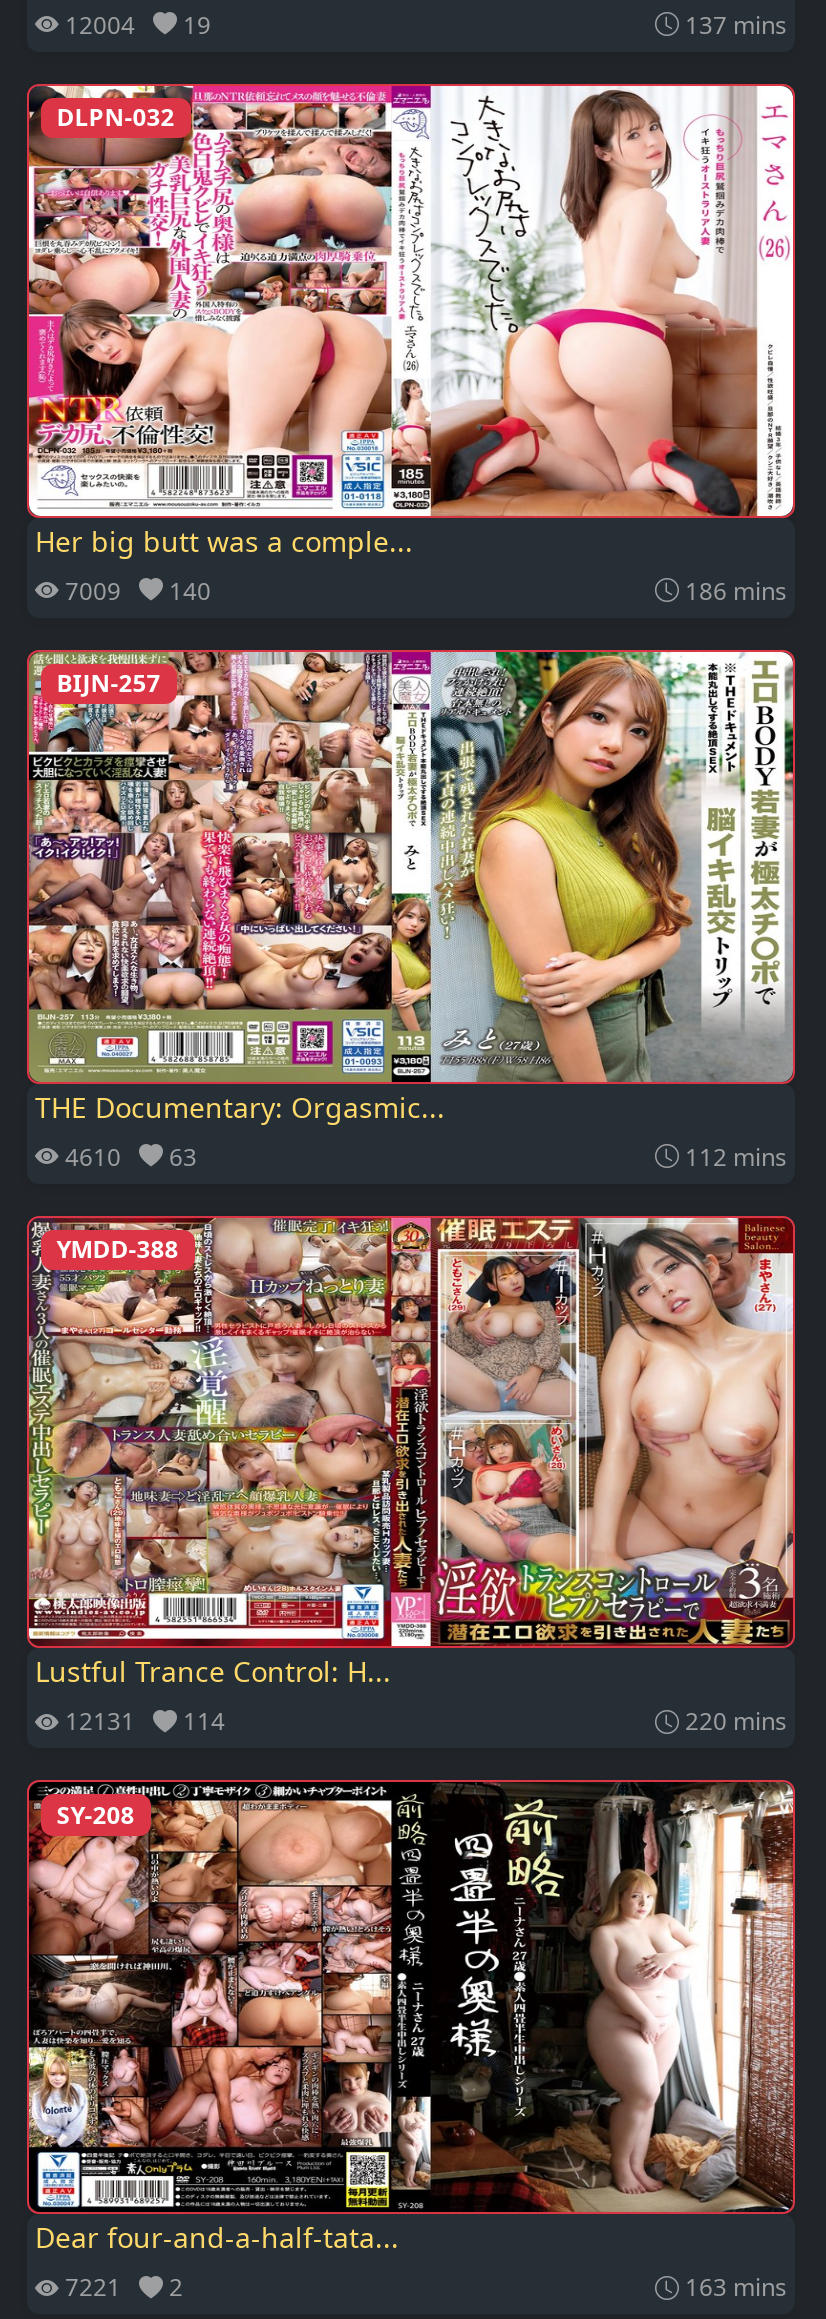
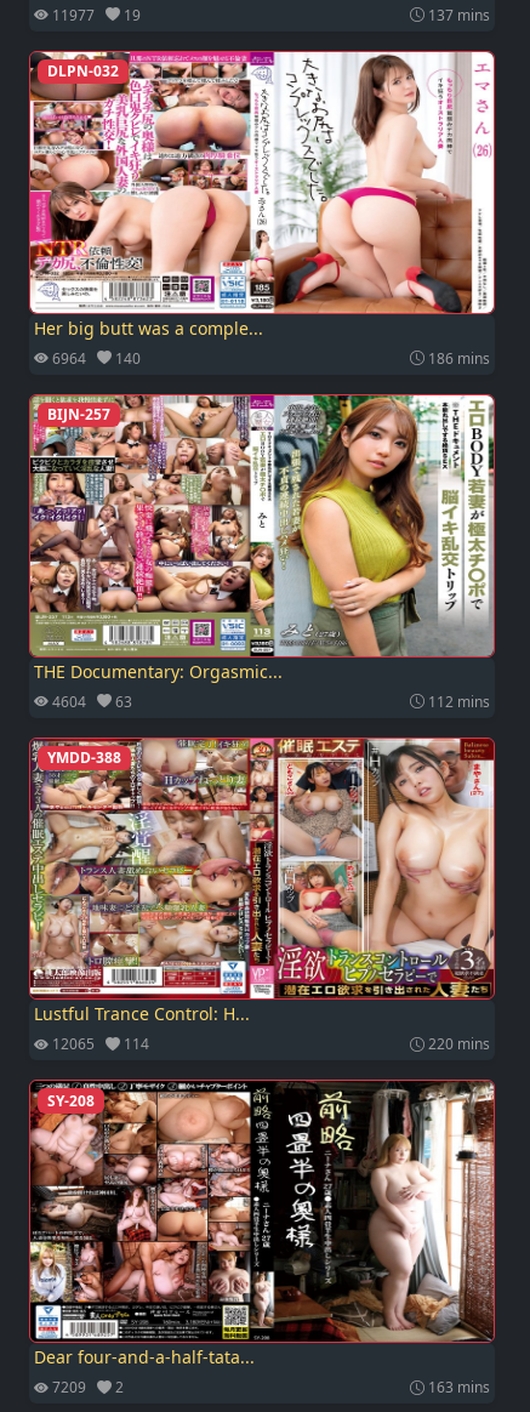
[59,8,211,42] 12004 19 -> [49,5,141,25] 11977 19
[59,573,211,607] 7009 140 -> [49,348,141,368] 6964 140
[59,1139,197,1173] 4610 63 -> [49,691,132,711] 4604 63
[59,1705,225,1739] 12131 114 -> [49,1034,149,1055] 12065 114
[59,2271,183,2305] 7221 2 -> [49,1377,124,1398] 7209 2

